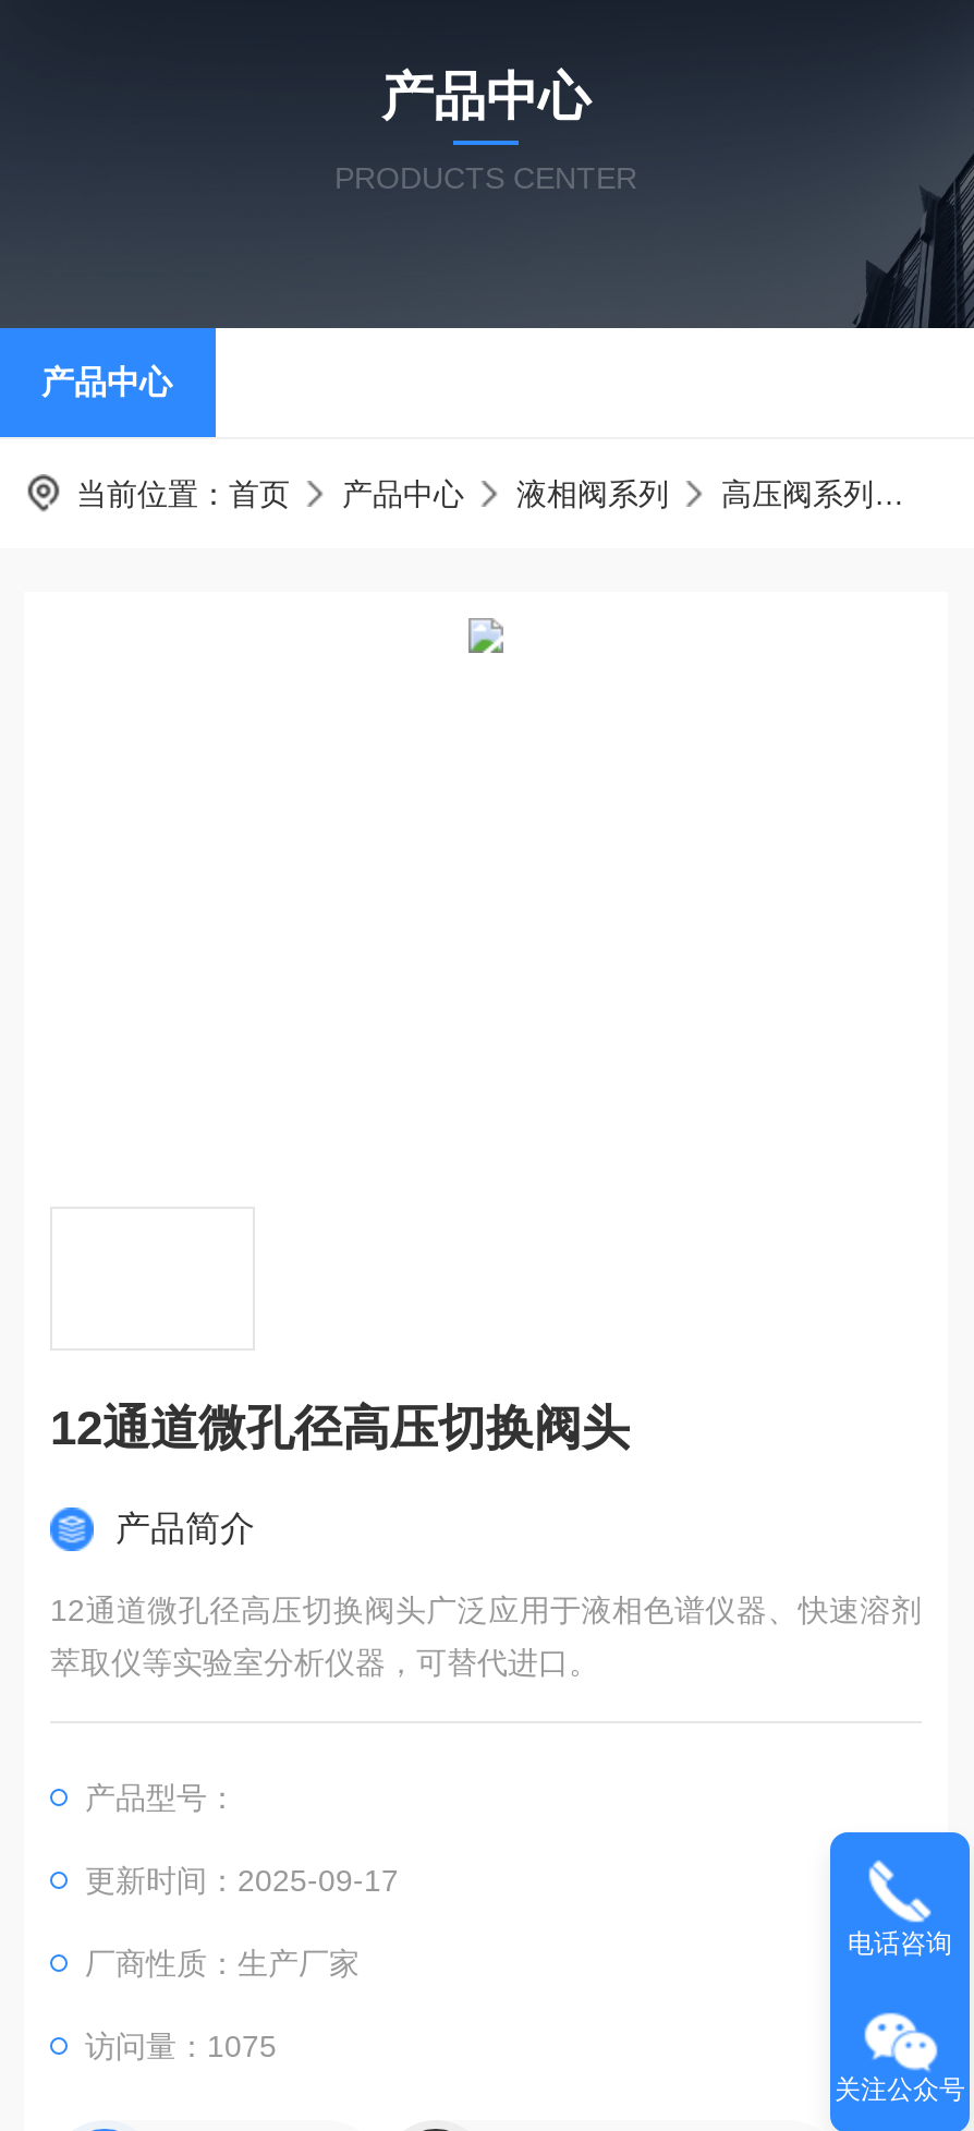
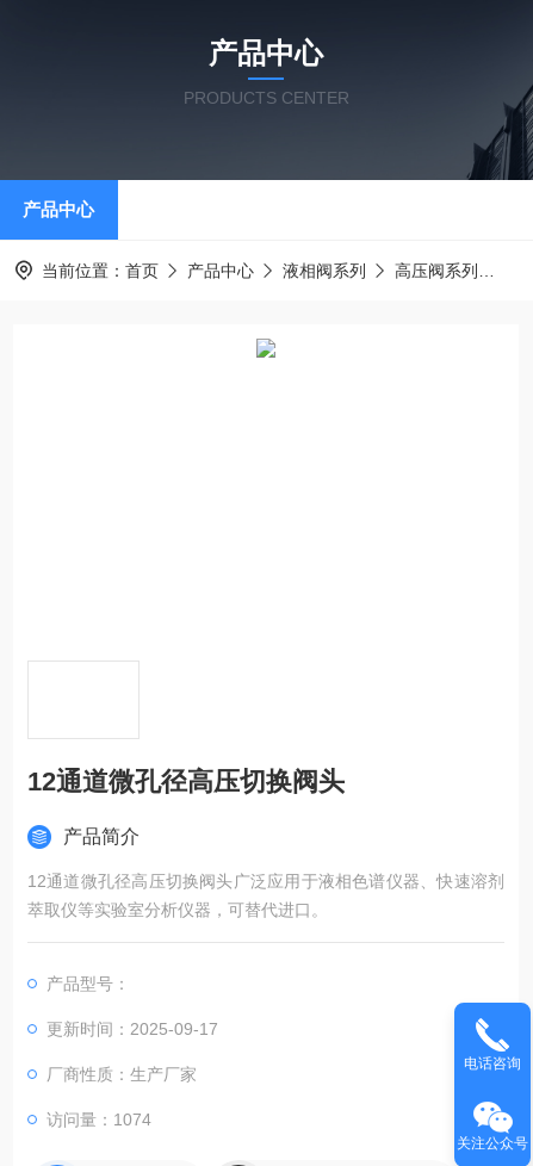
[85,2029,277,2063] 访问量：1075 -> [47,1110,151,1129] 访问量：1074

